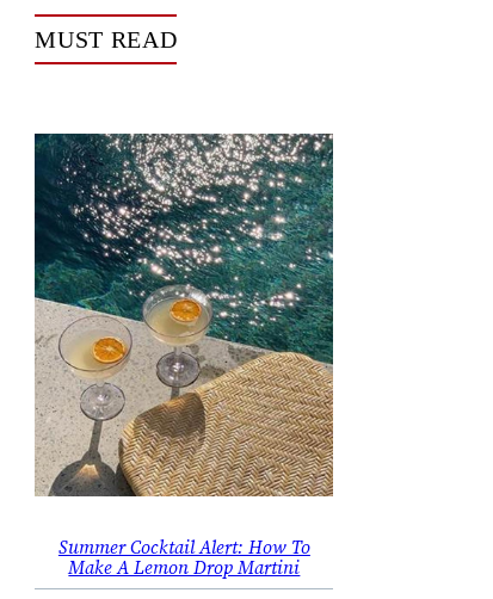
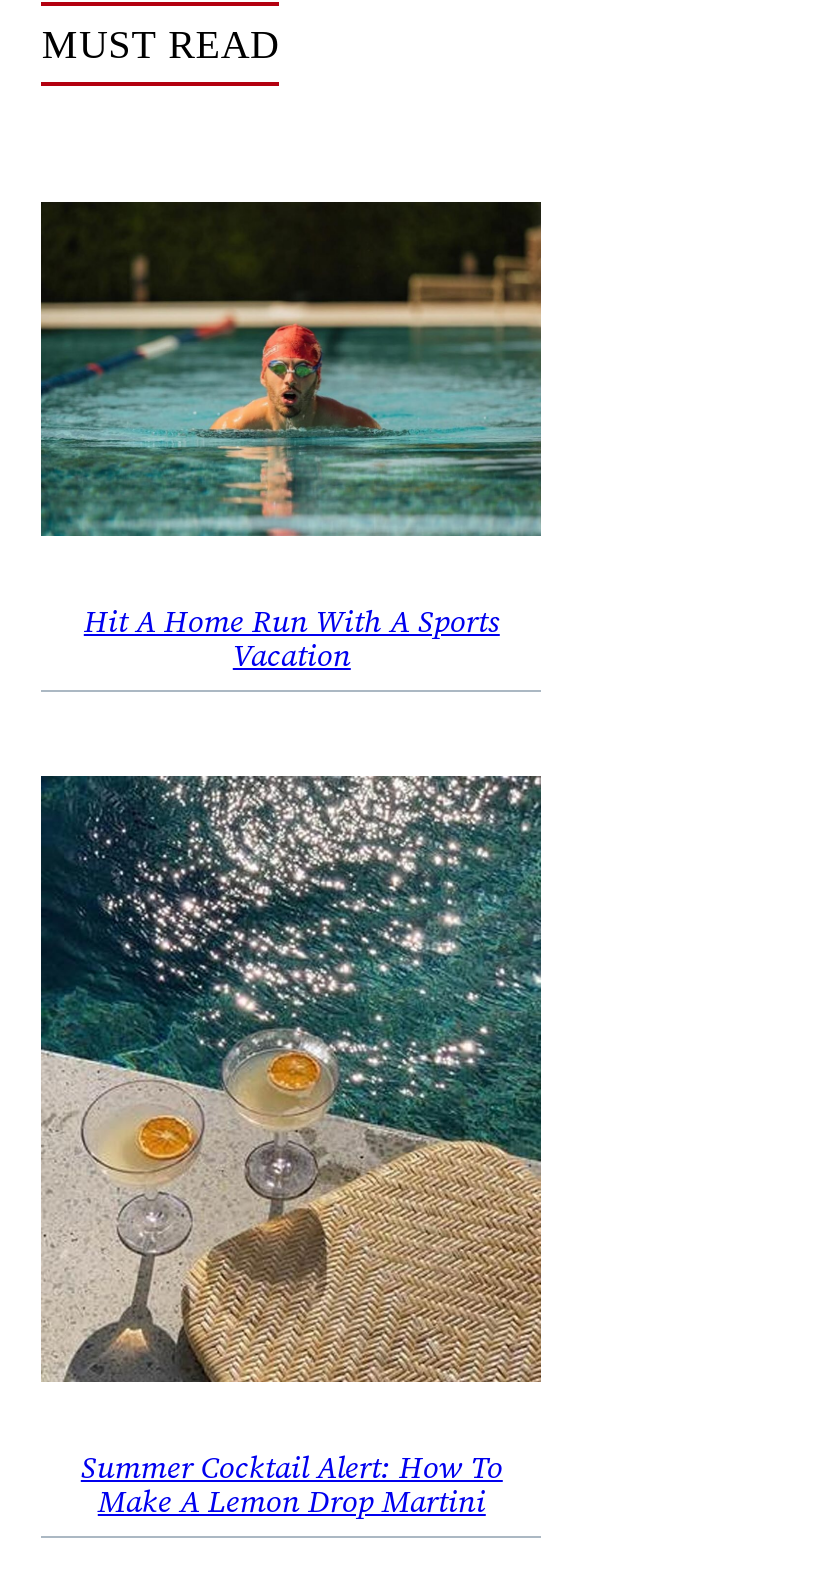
none -> [39,200,543,675] [image] | Hit A Home Run With A Sports | Vacation

